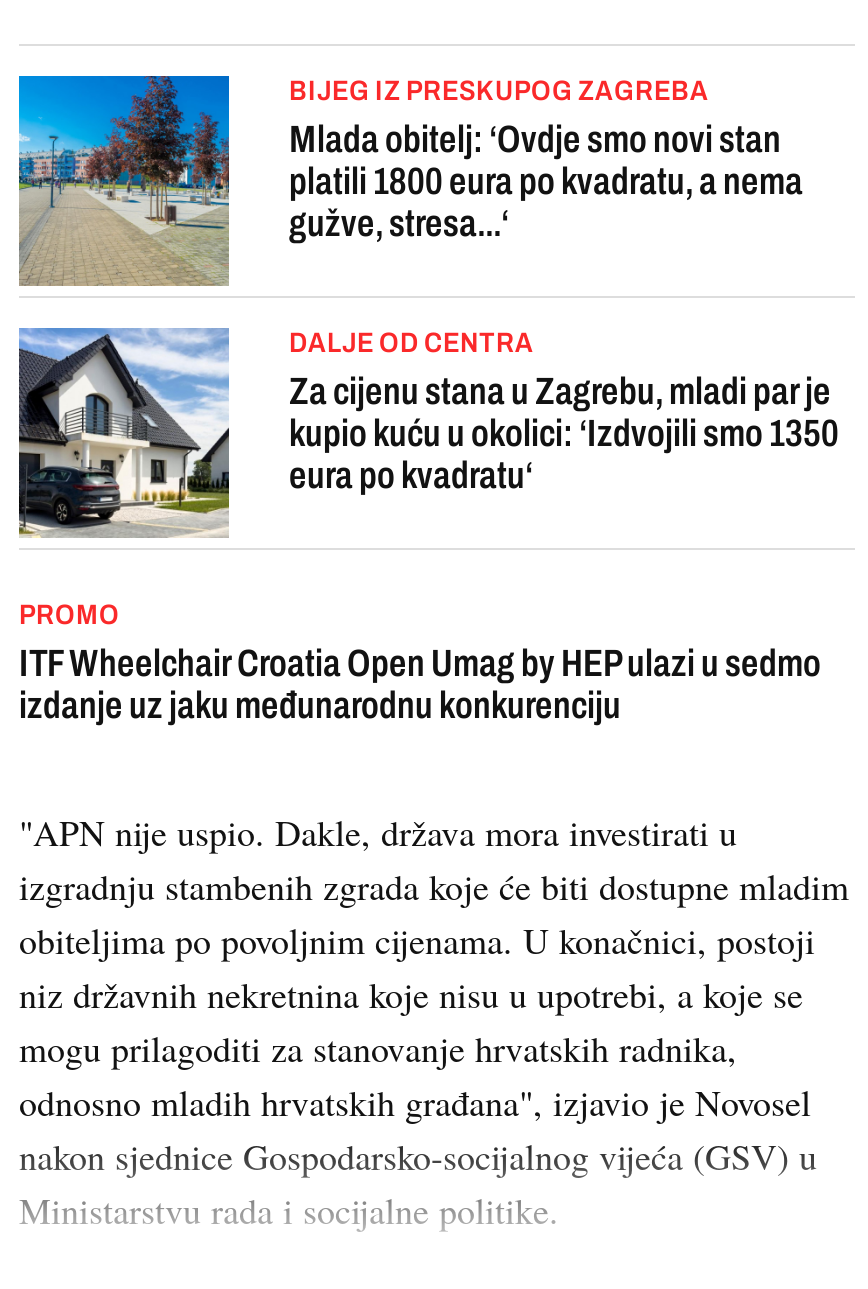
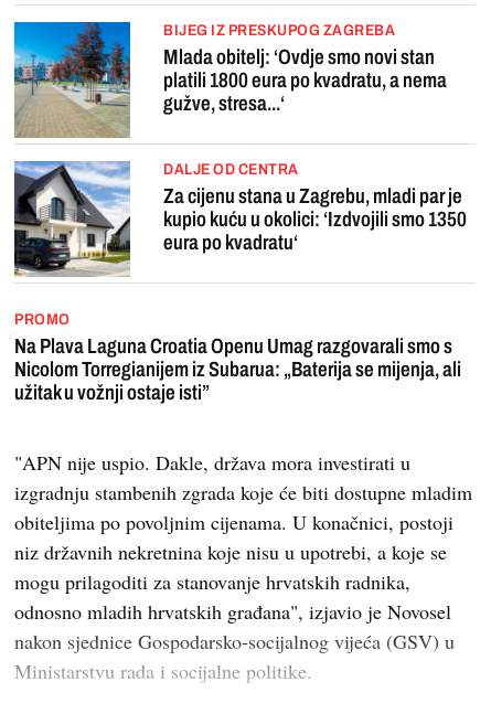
[19,641,821,725] ITF Wheelchair Croatia Open Umag by HEP ulazi u sedmo | izdanje uz jaku međunarodnu konkurenciju -> [14,334,461,404] Na Plava Laguna Croatia Openu Umag razgovarali smo s | Nicolom Torregianijem iz Subarua: „Baterija se mijenja, ali | užitak u vožnji ostaje isti”

